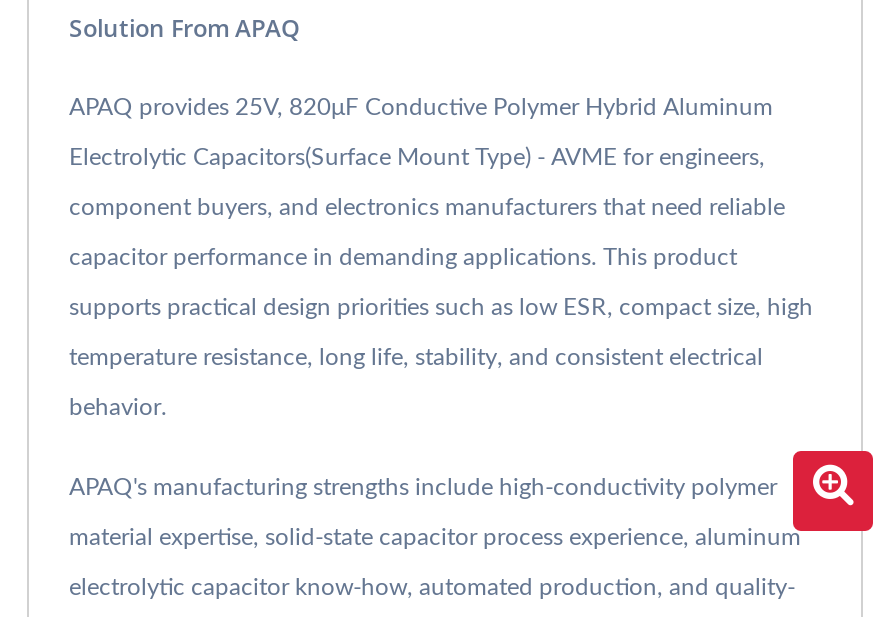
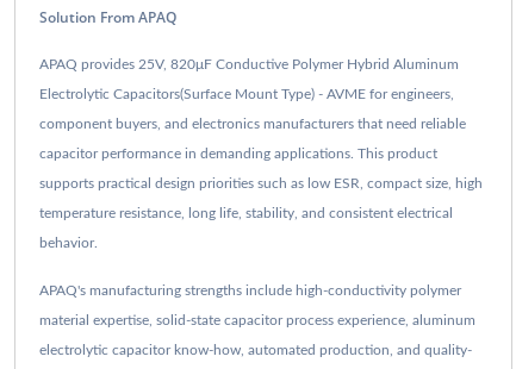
[791,449,875,533] [image] -> none

